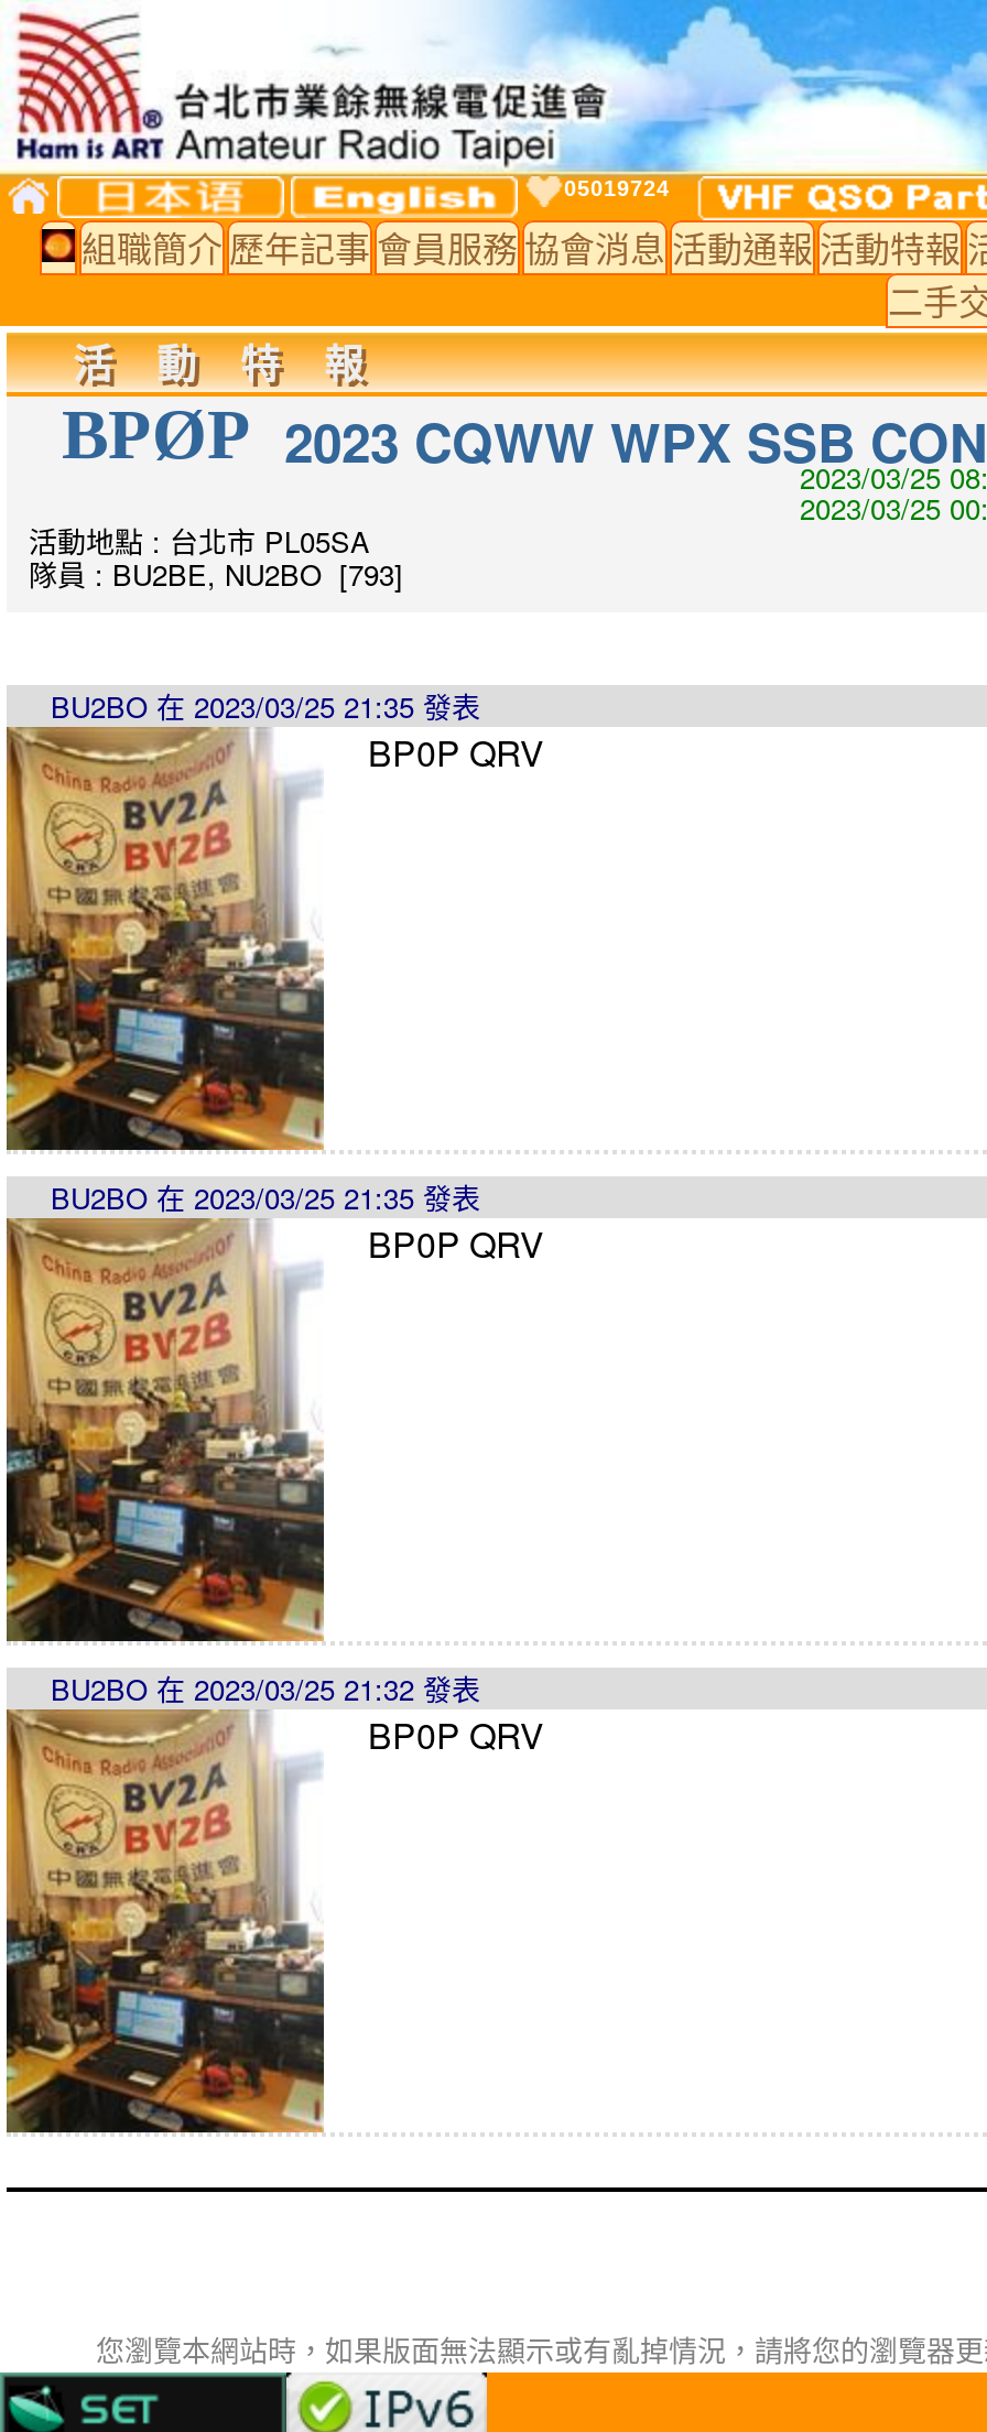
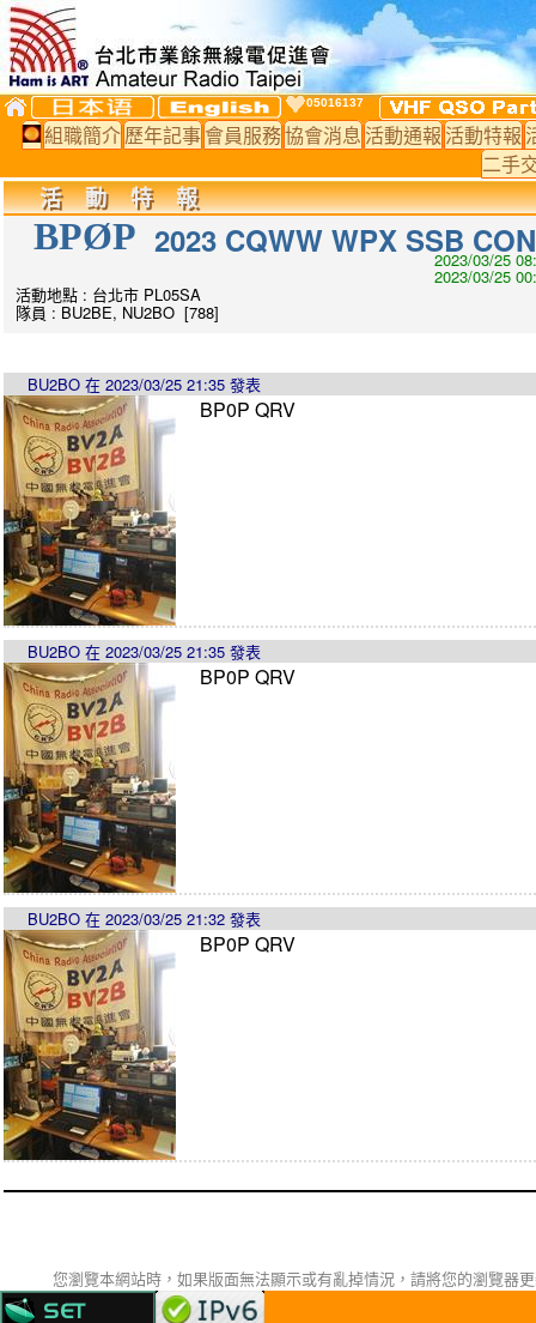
[564,176,670,200] 05019724 -> [306,96,364,109] 05016137
[29,553,403,595] 隊員 : BU2BE, NU2BO [793] -> [16,301,219,324] 隊員 : BU2BE, NU2BO [788]

